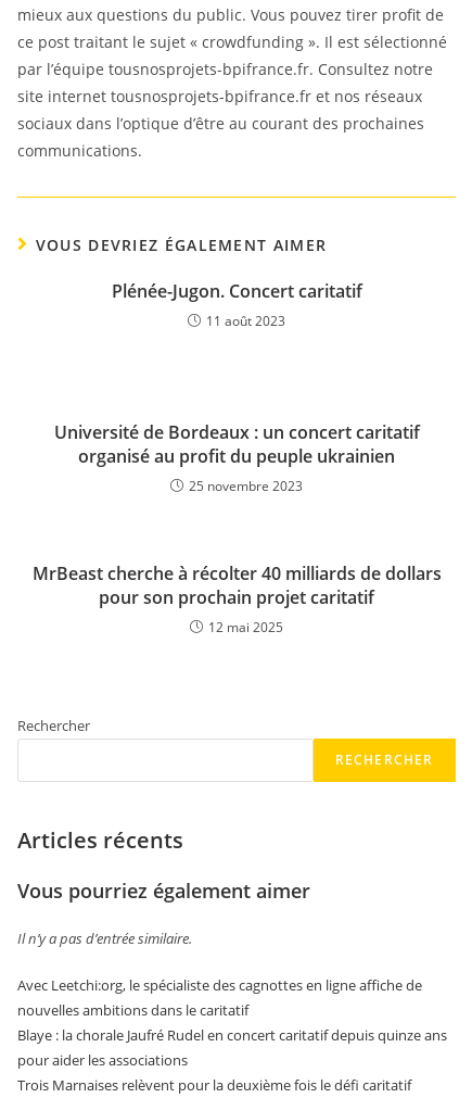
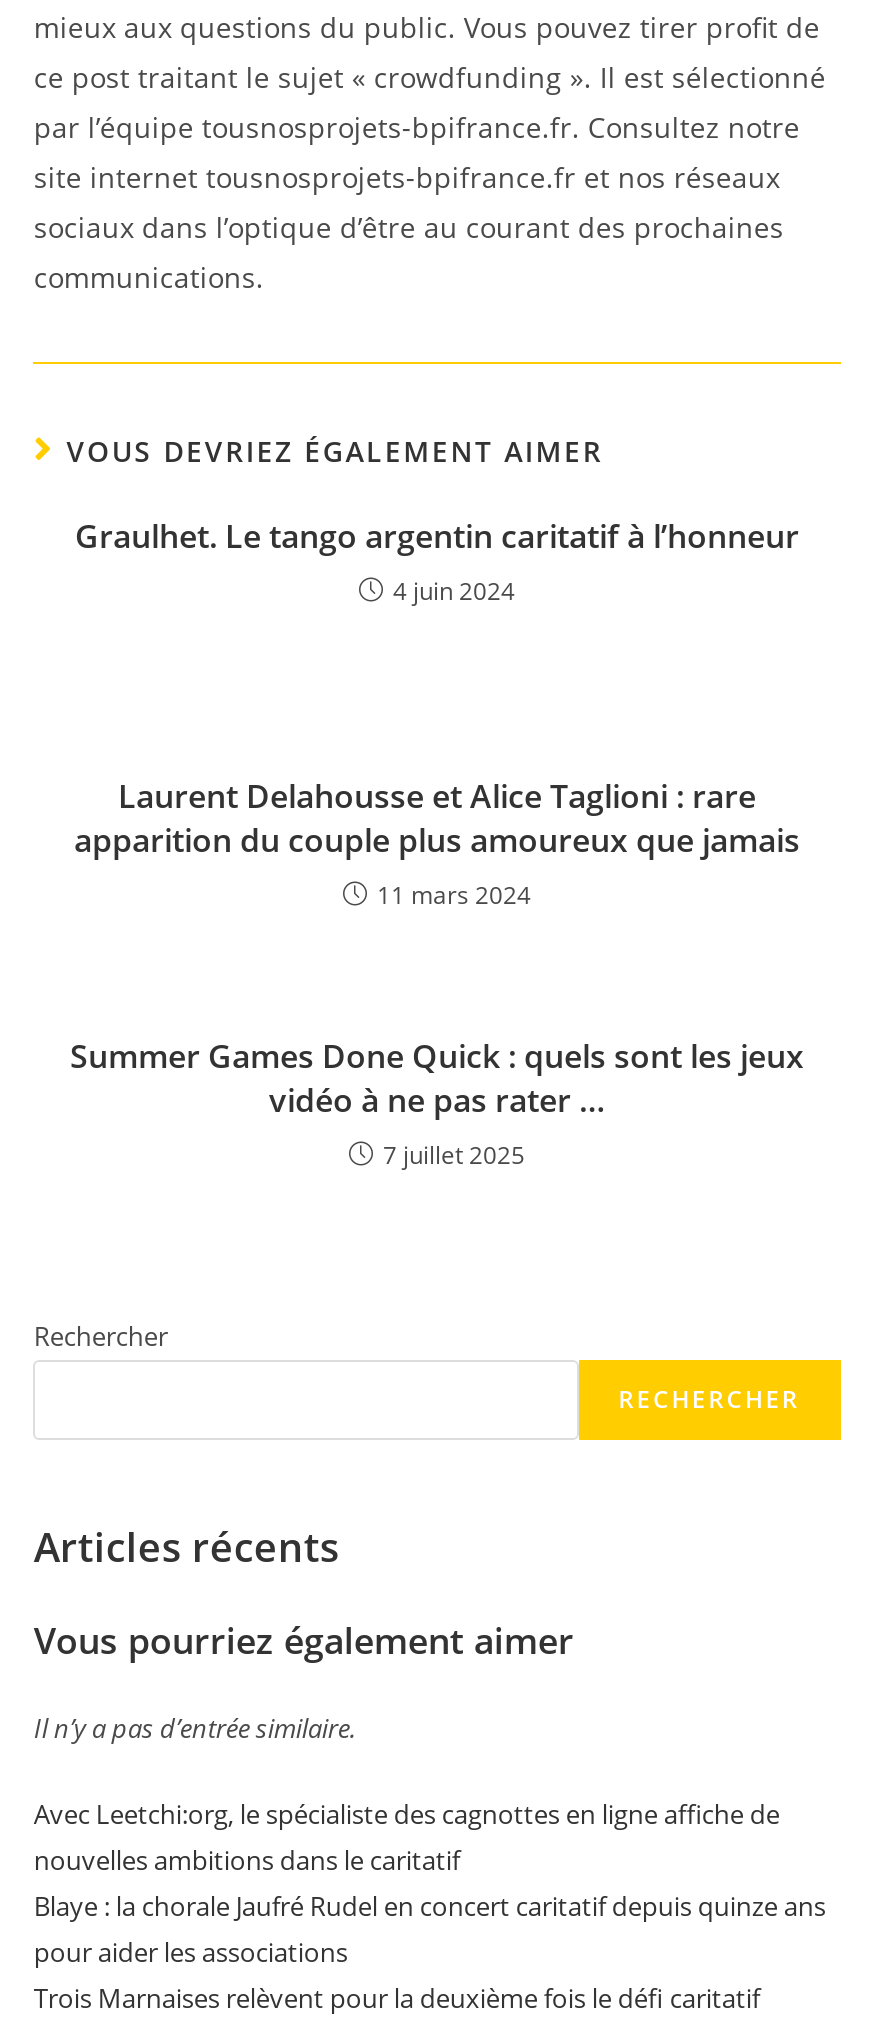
[111,279,362,330] Plénée-Jugon. Concert caritatif | 11 août 2023 -> [75,514,799,608] Graulhet. Le tango argentin caritatif à l’honneur | 4 juin 2024
[54,420,419,495] Université de Bordeaux : un concert caritatif | organisé au profit du peuple ukrainien | 25 novembre 2023 -> [74,774,800,912] Laurent Delahousse et Alice Taglioni : rare | apparition du couple plus amoureux que jamais | 11 mars 2024
[32,561,441,636] MrBeast cherche à récolter 40 milliards de dollars | pour son prochain projet caritatif | 12 mai 2025 -> [70,1034,804,1172] Summer Games Done Quick : quels sont les jeux | vidéo à ne pas rater … | 7 juillet 2025

